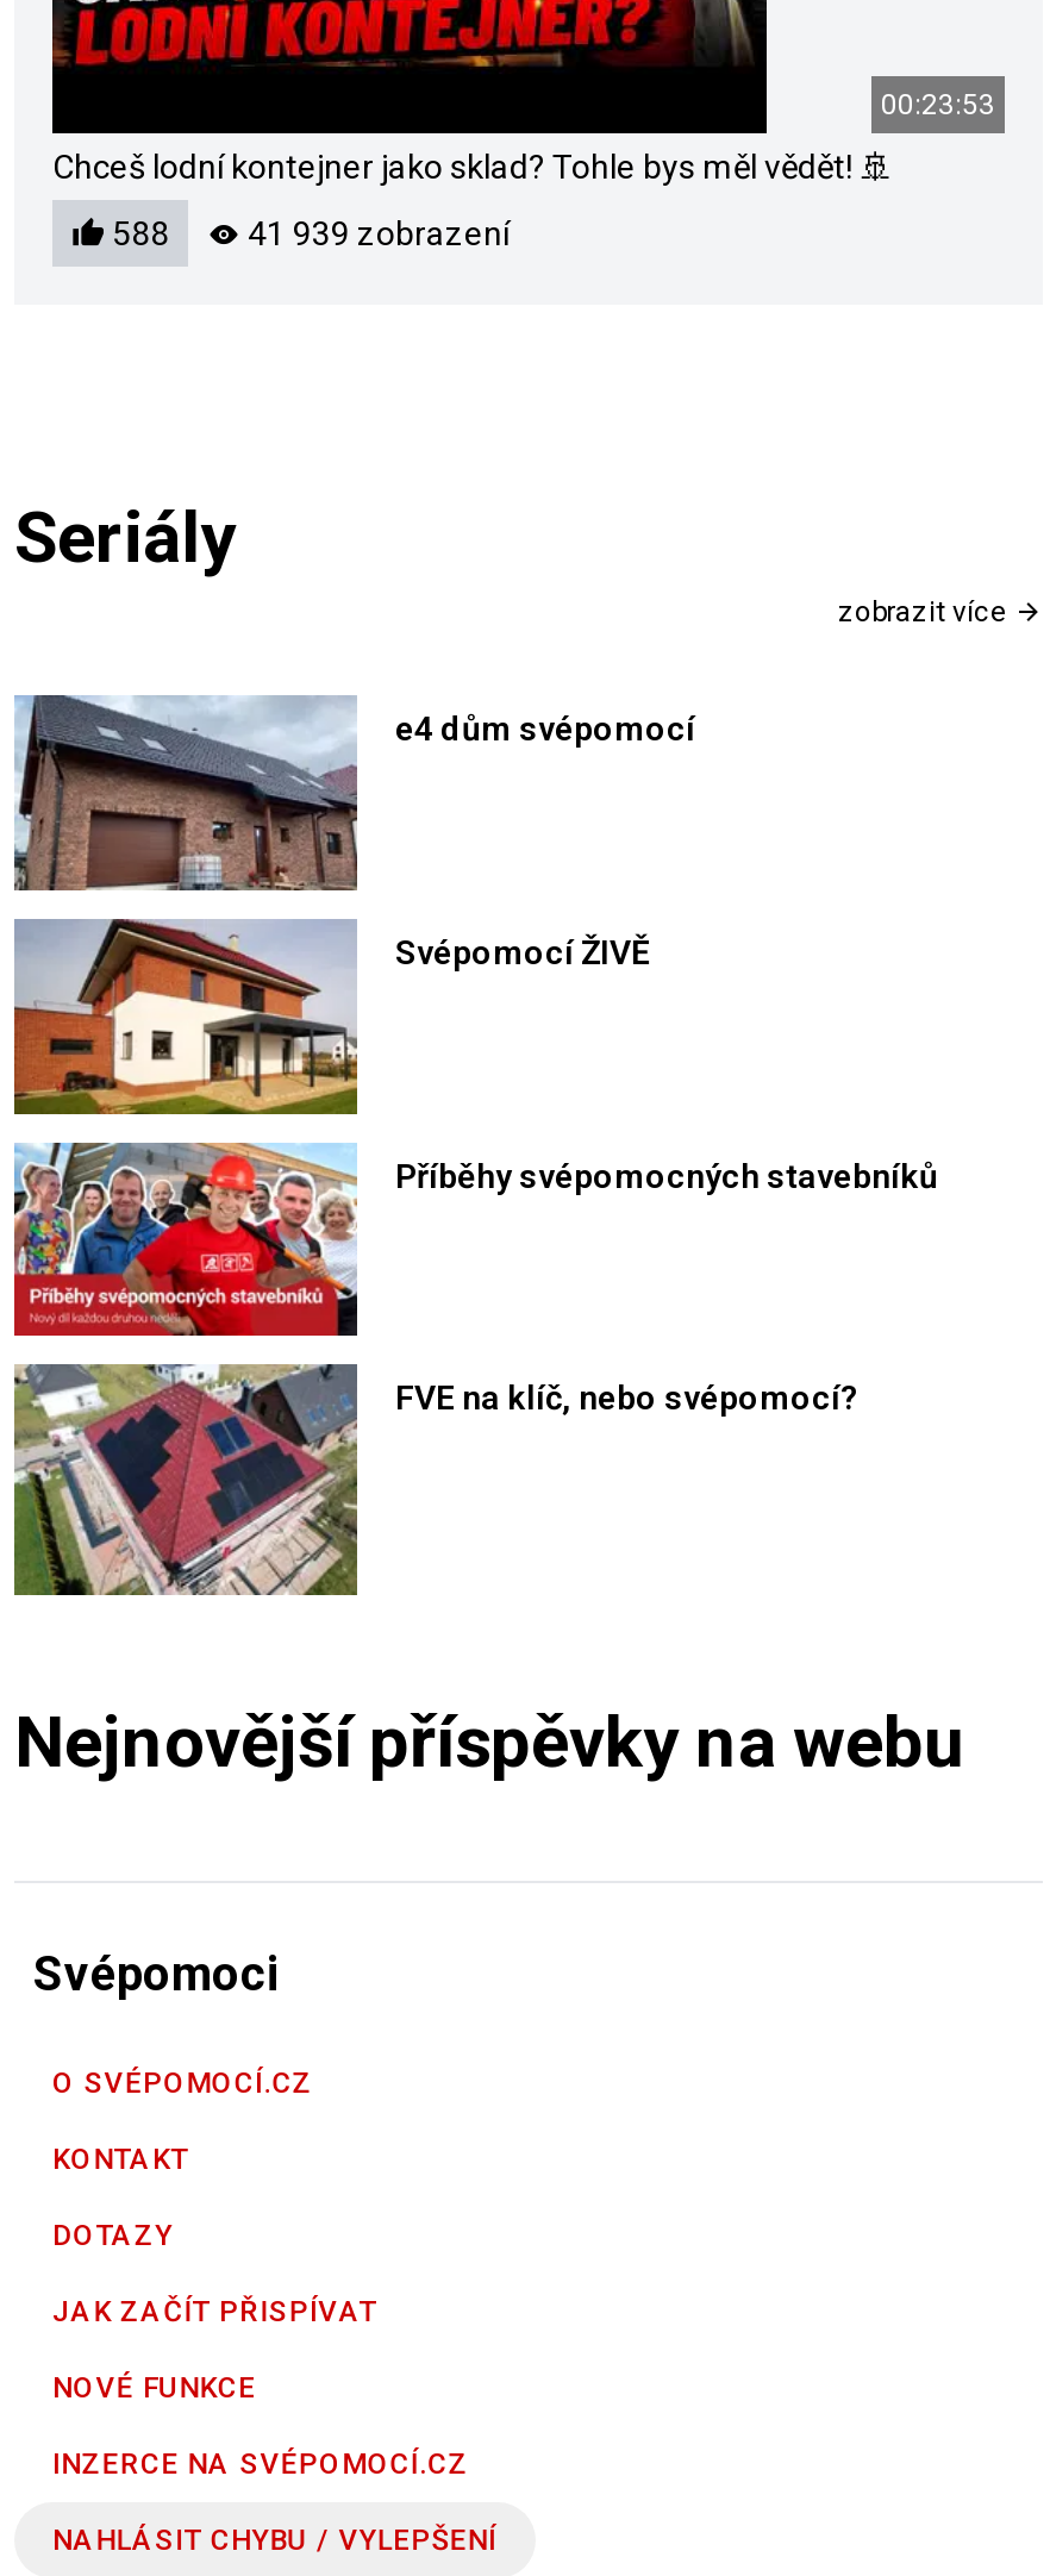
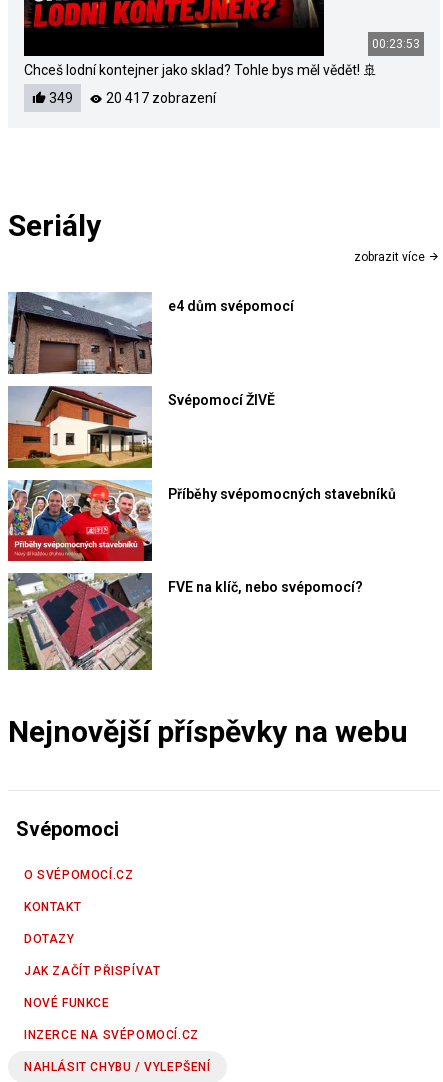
[105,214,169,252] 588 -> [46,90,73,106] 349
[240,214,510,252] 41 939 zobrazení -> [103,90,216,106] 20 417 zobrazení

